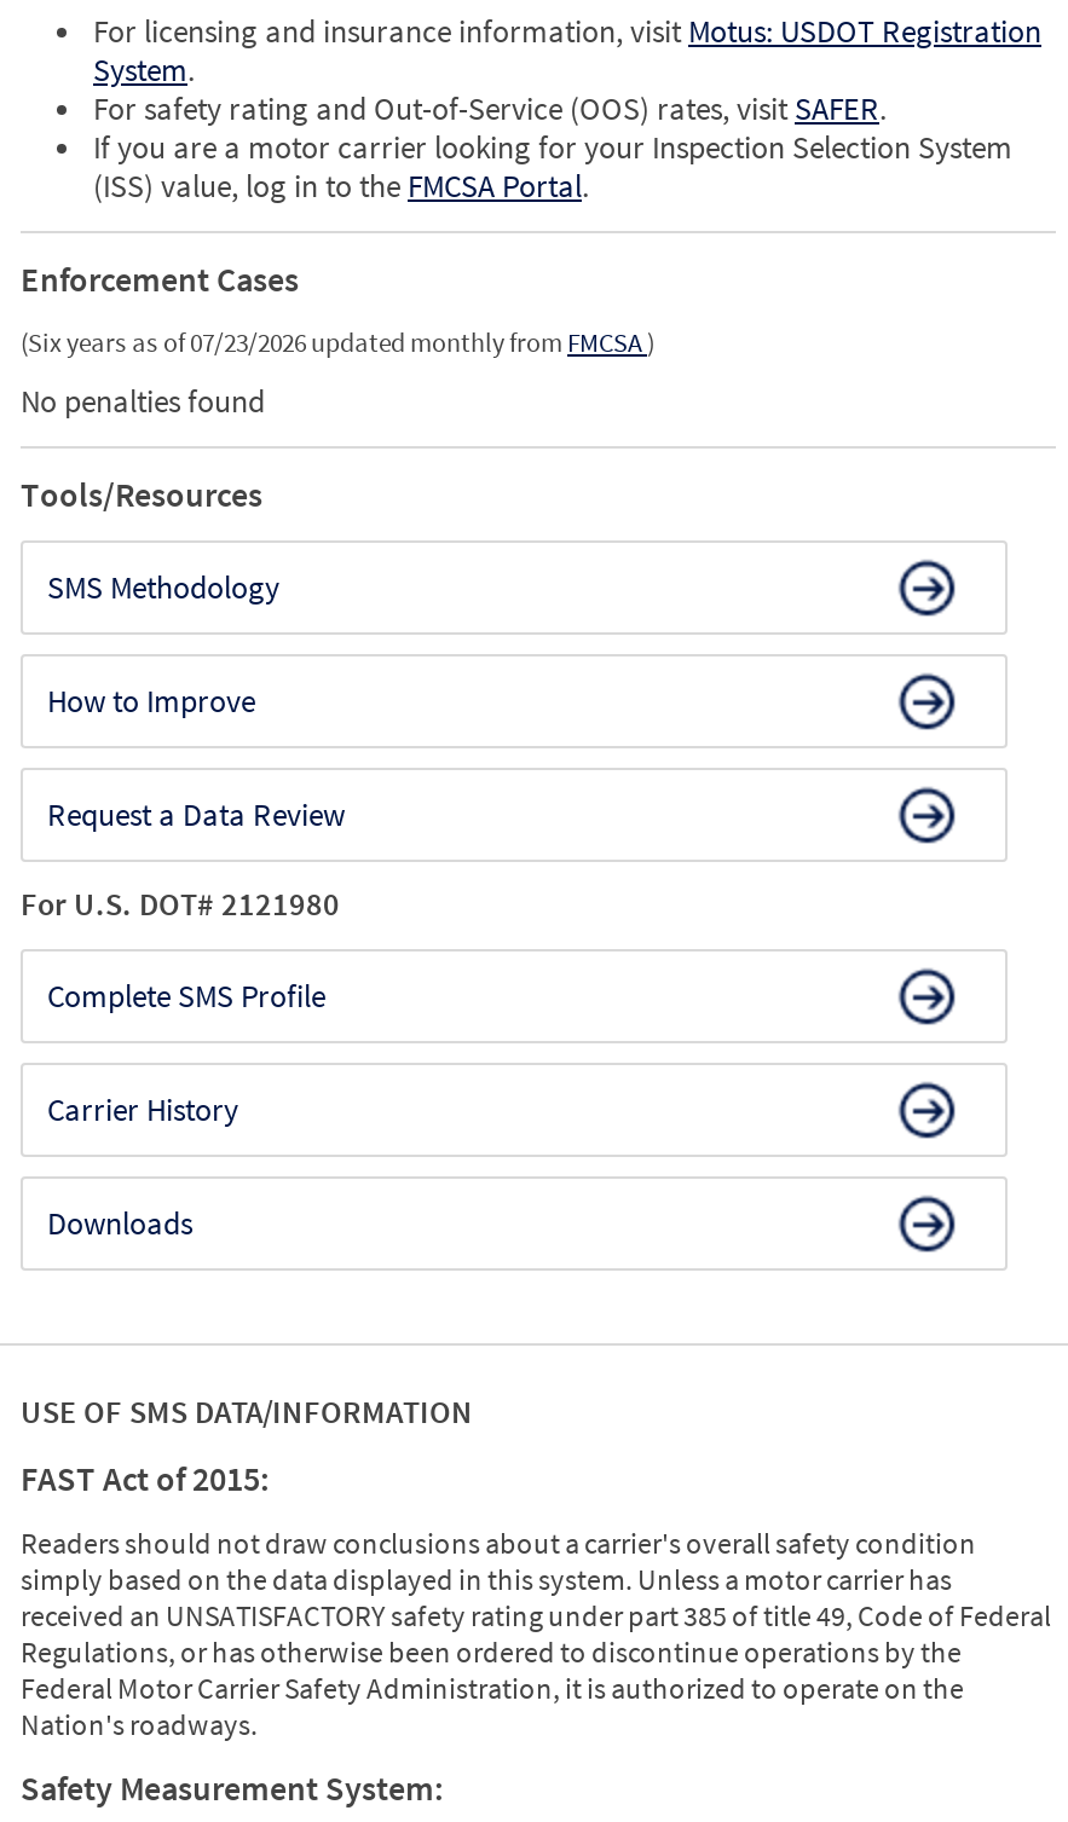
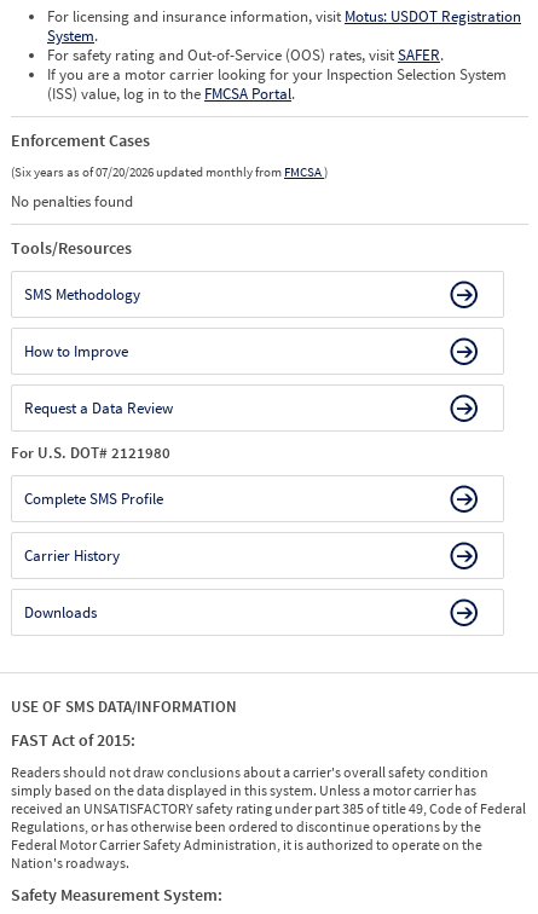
[21,325,654,359] (Six years as of 07/23/2026 updated monthly from FMCSA) -> [11,163,328,180] (Six years as of 07/20/2026 updated monthly from FMCSA)

